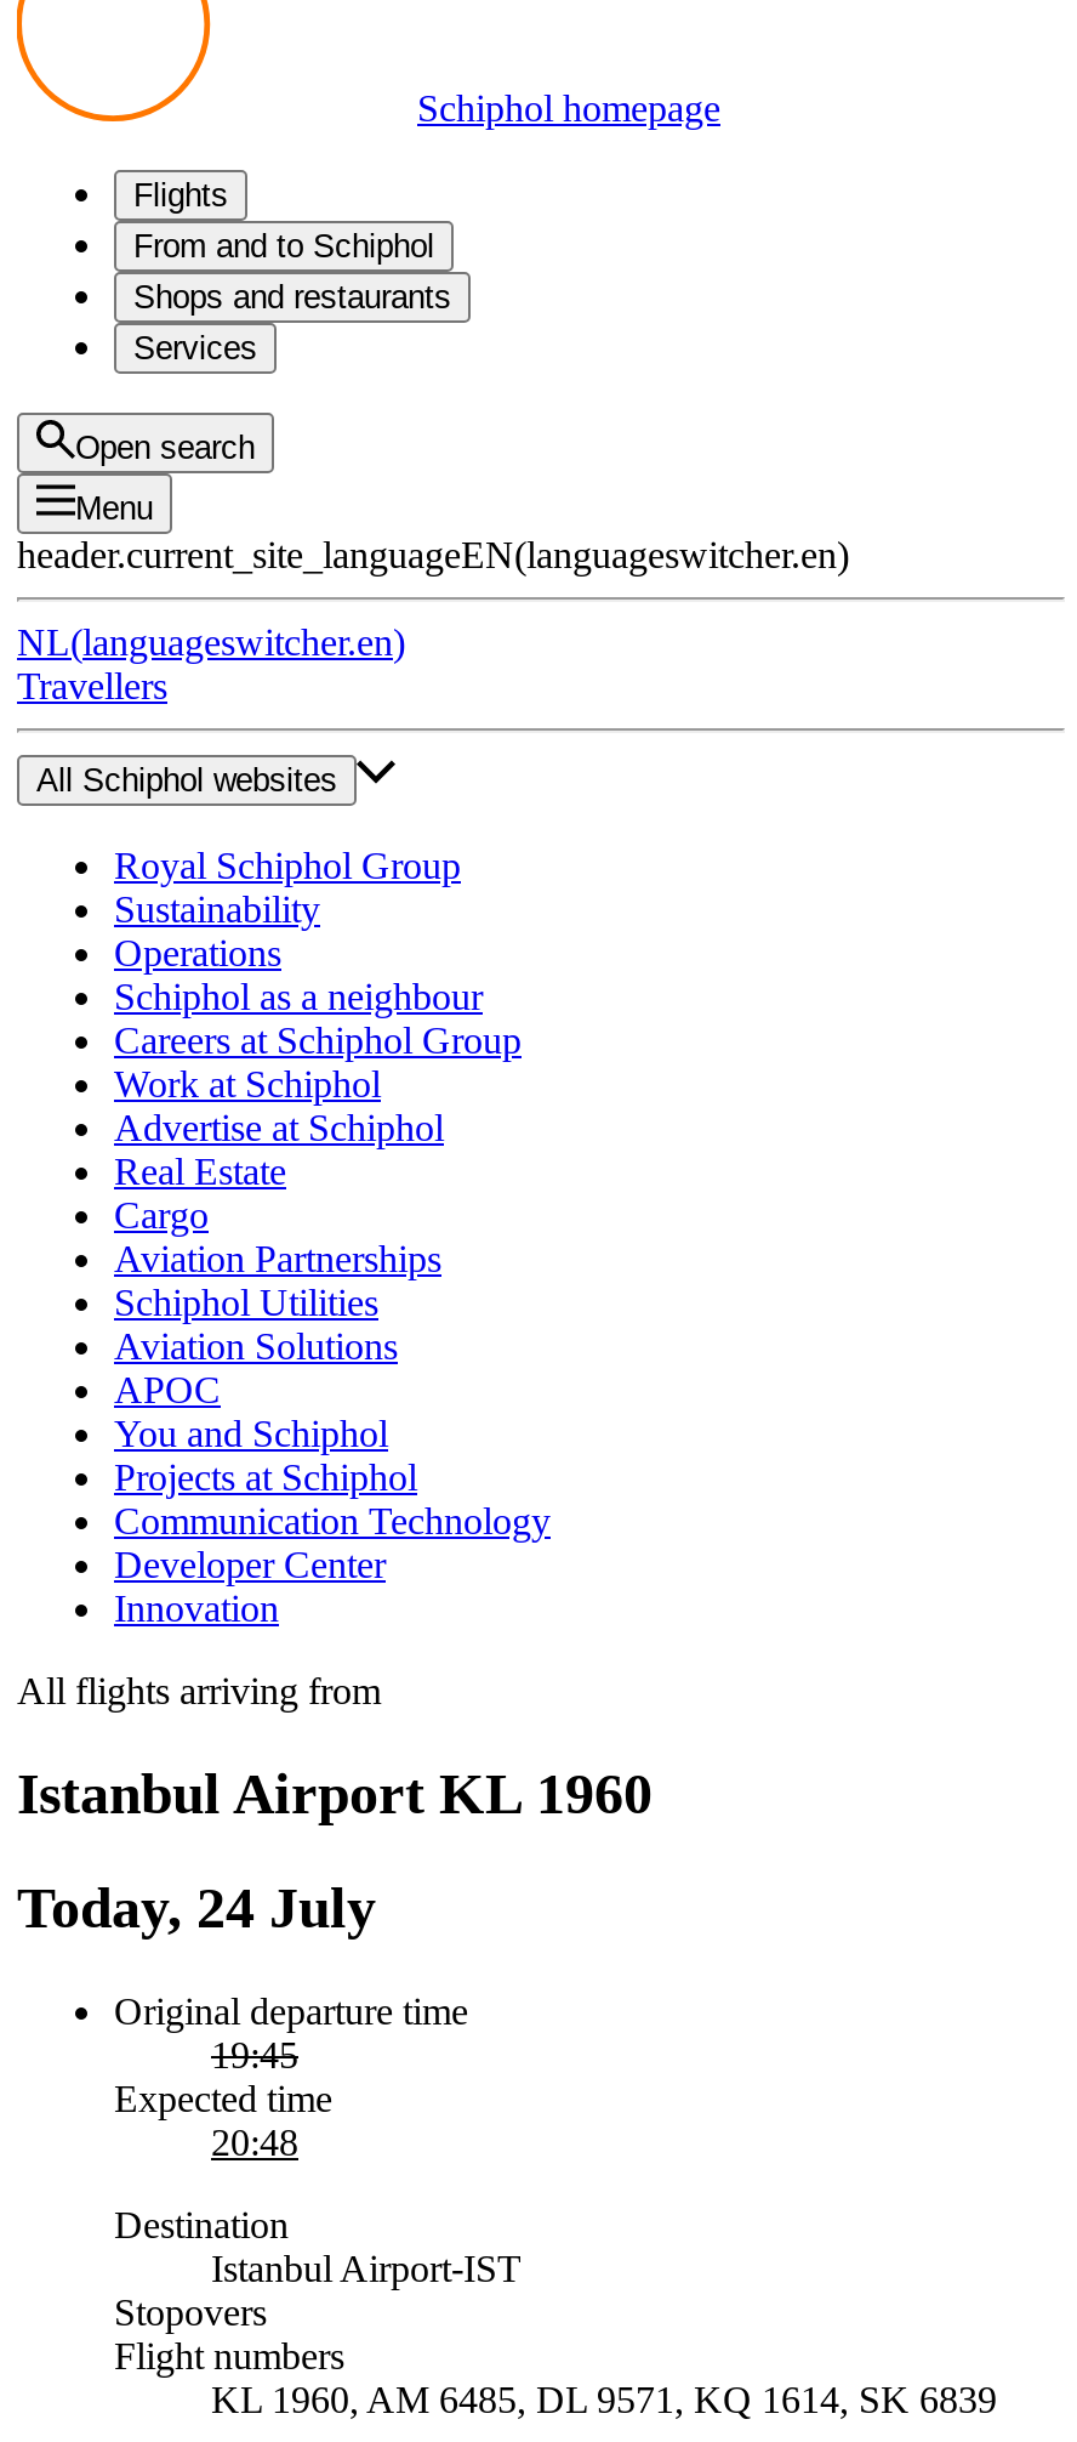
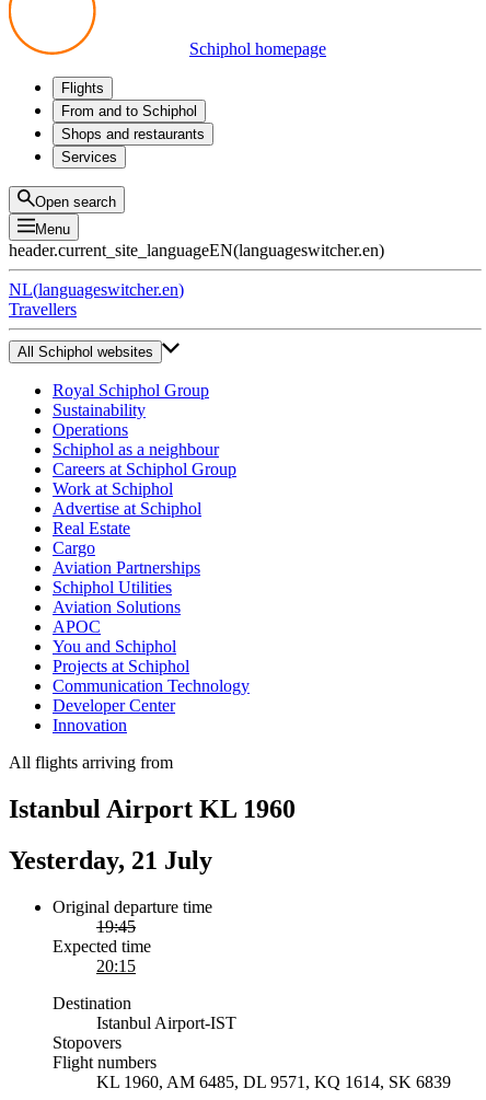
[17,1876,376,1939] Today, 24 July -> [9,846,212,874] Yesterday, 21 July
[211,2121,298,2162] 20:48 -> [96,956,136,975] 20:15

